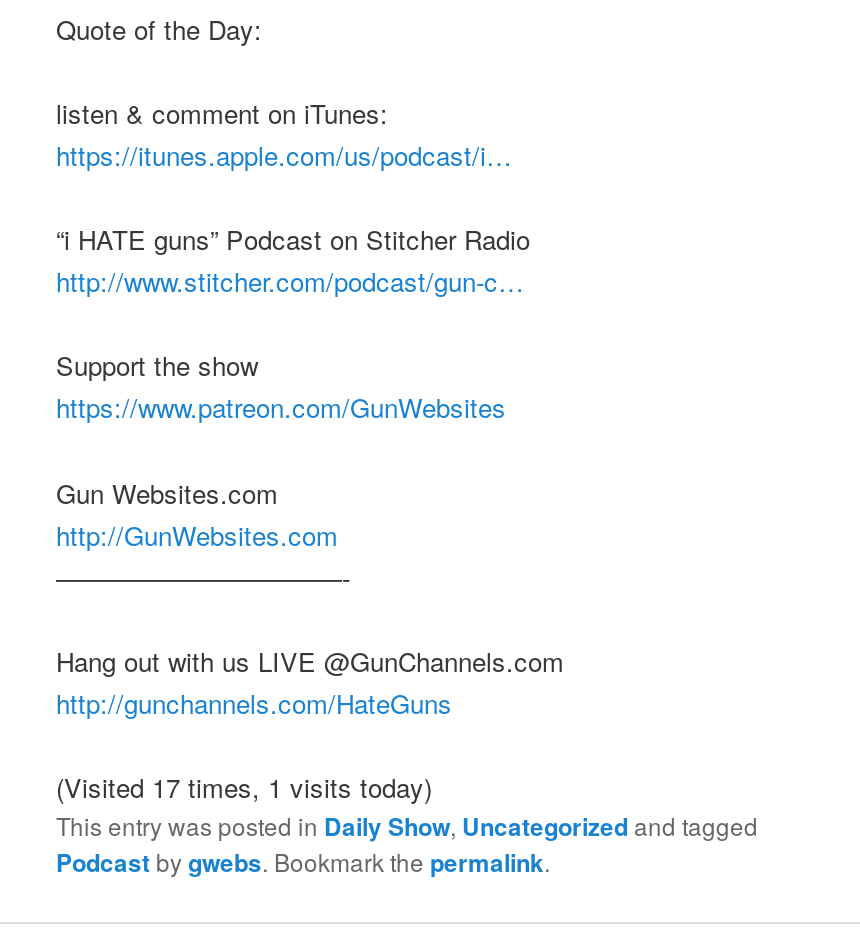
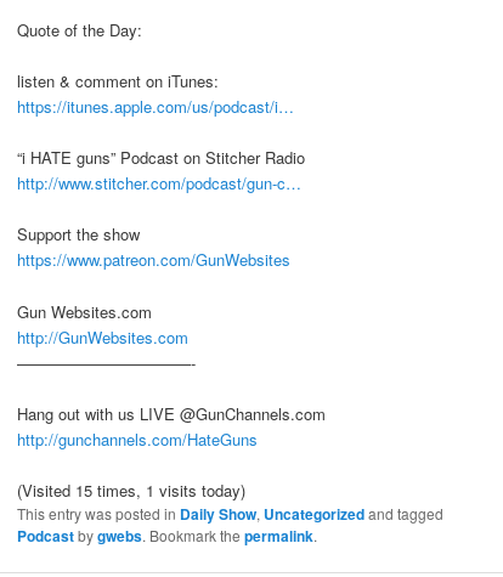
[56,768,432,806] (Visited 17 times, 1 visits today) -> [17,478,245,501] (Visited 15 times, 1 visits today)

